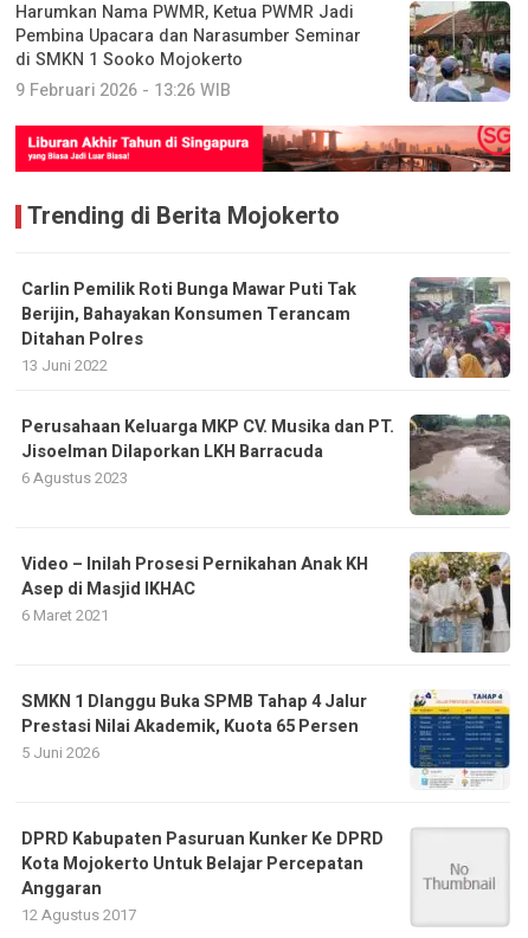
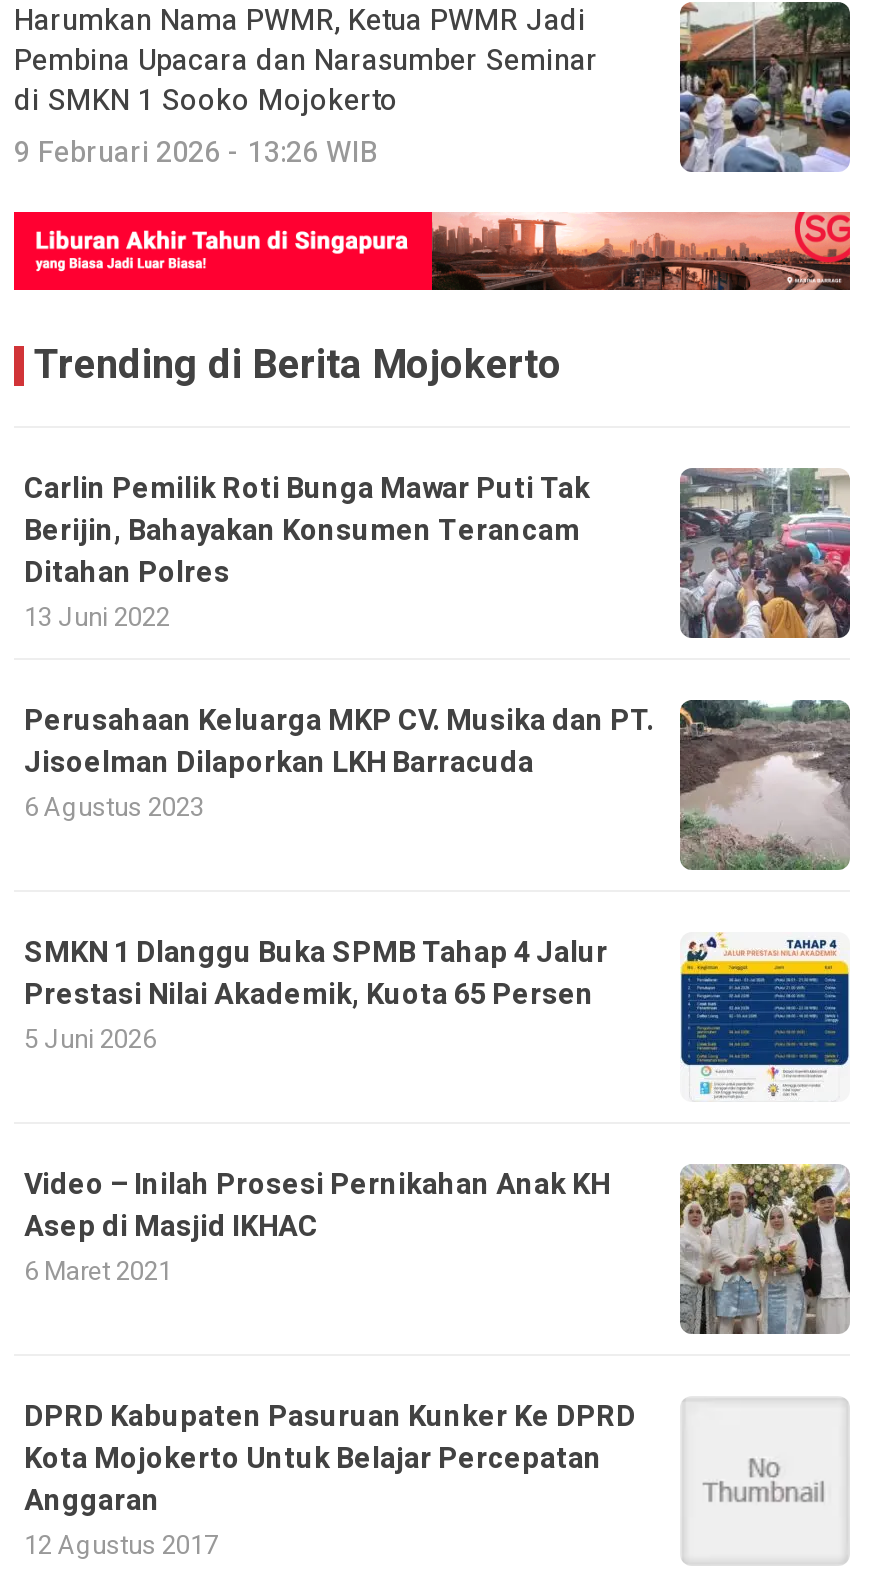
moved [21,550,513,655] -> [24,1160,854,1338]: [image] | Video – Inilah Prosesi Pernikahan Anak KH | Asep di Masjid IKHAC | 6 Maret 2021
moved [21,689,510,786] -> [24,932,850,1102]: [image] | SMKN 1 Dlanggu Buka SPMB Tahap 4 Jalur | Prestasi Nilai Akademik, Kuota 65 Persen | 5 Juni 2026

